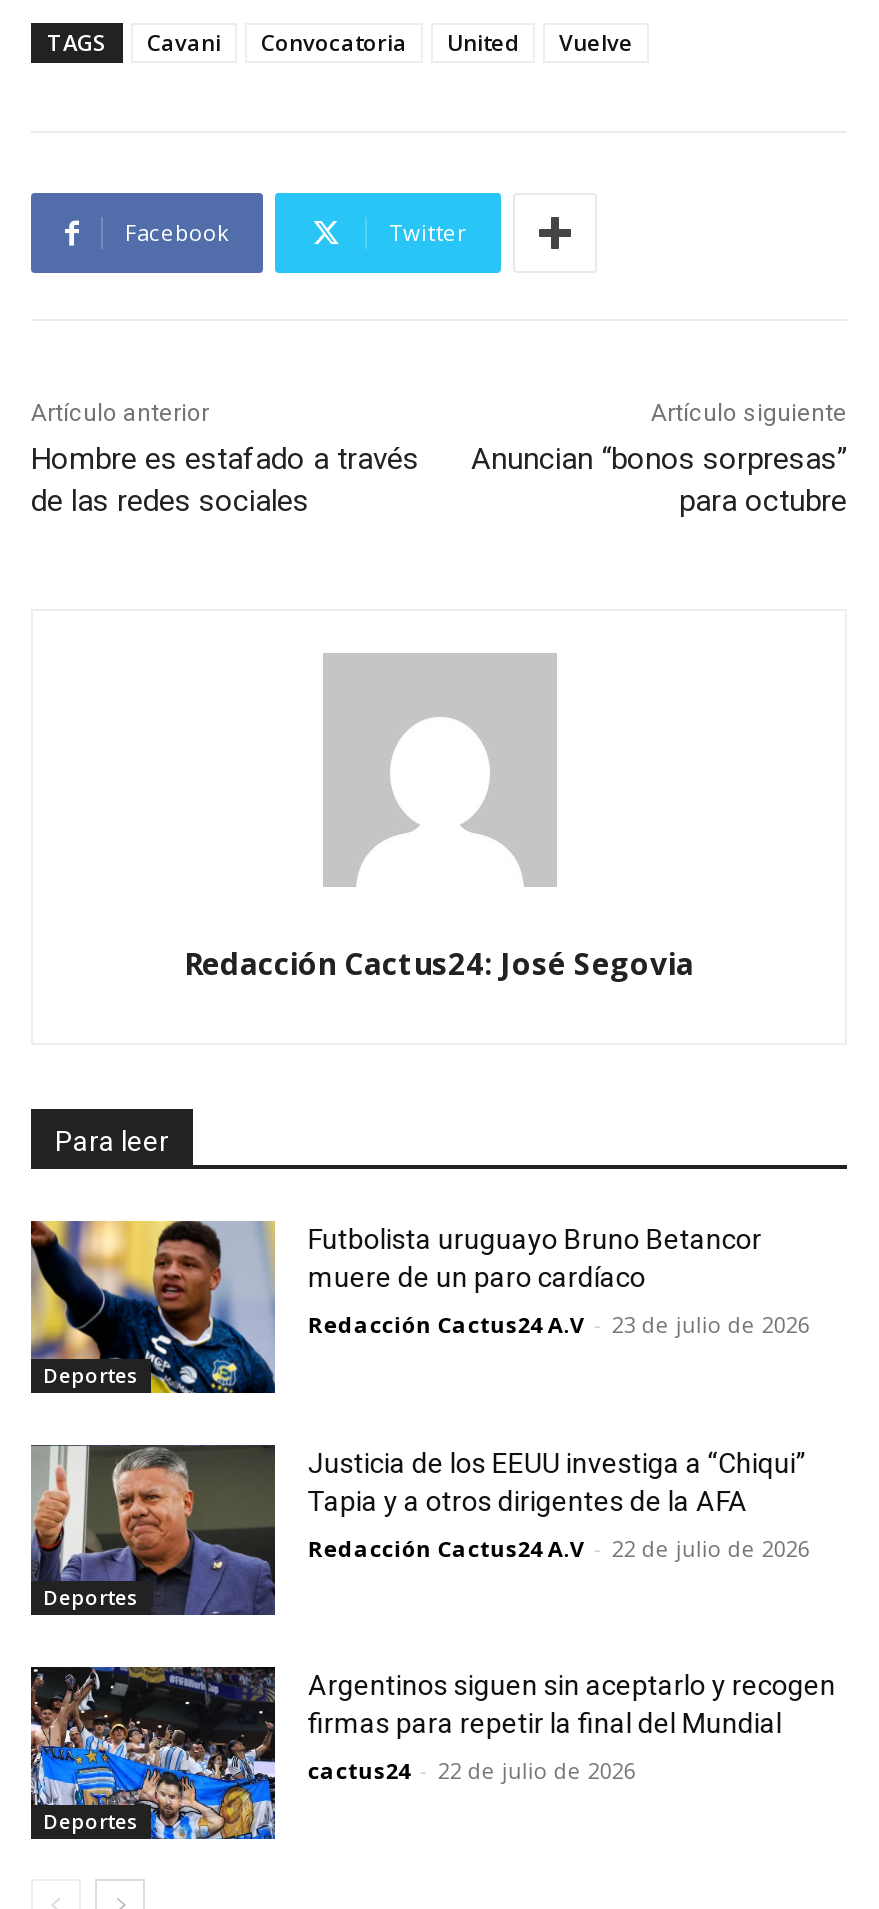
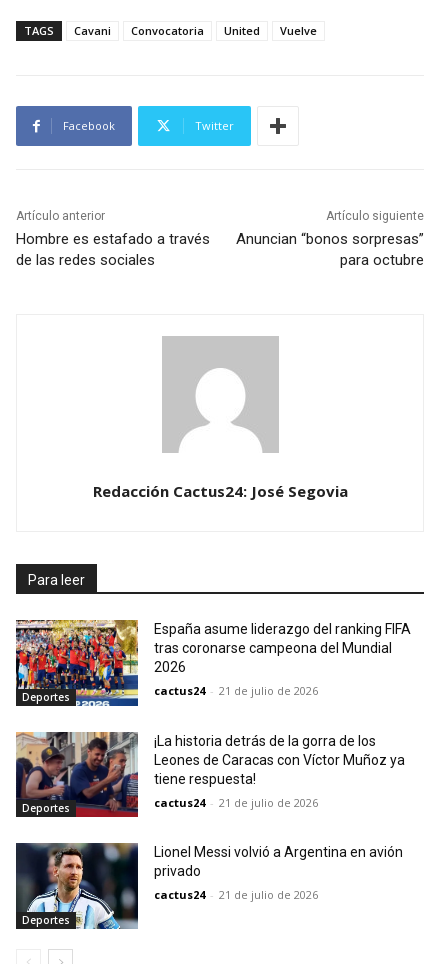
[29,1219,762,1395] [image] | Futbolista uruguayo Bruno Betancor | muere de un paro cardíaco -> [15,619,411,707] [image] | España asume liderazgo del ranking FIFA | tras coronarse campeona del Mundial | 2026
[308,1309,810,1339] Redacción Cactus24 A.V - 23 de julio de 2026 -> [154,683,318,698] cactus24 - 21 de julio de 2026
[29,1443,806,1617] [image] | Justicia de los EEUU investiga a “Chiqui” | Tapia y a otros dirigentes de la AFA -> [15,731,405,818] [image] | ¡La historia detrás de la gorra de los | Leones de Caracas con Víctor Muñoz ya | tiene respuesta!
[308,1532,810,1562] Redacción Cactus24 A.V - 22 de julio de 2026 -> [154,795,318,810] cactus24 - 21 de julio de 2026
[29,1665,836,1841] [image] | Argentinos siguen sin aceptarlo y recogen | firmas para repetir la final del Mundial -> [15,842,403,930] [image] | Lionel Messi volvió a Argentina en avión | privado
[308,1756,636,1786] cactus24 - 22 de julio de 2026 -> [154,887,318,902] cactus24 - 21 de julio de 2026

